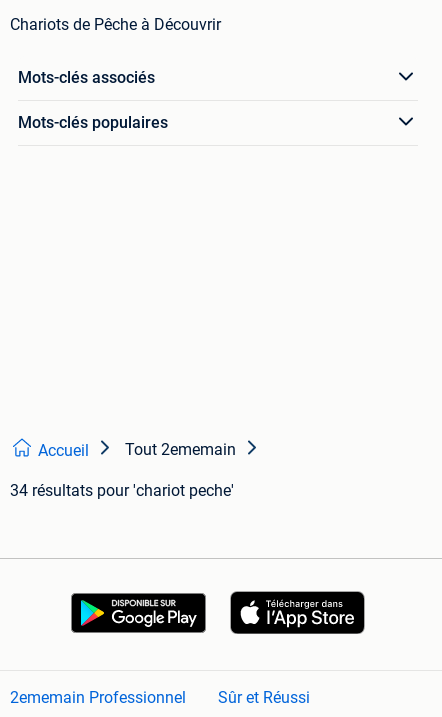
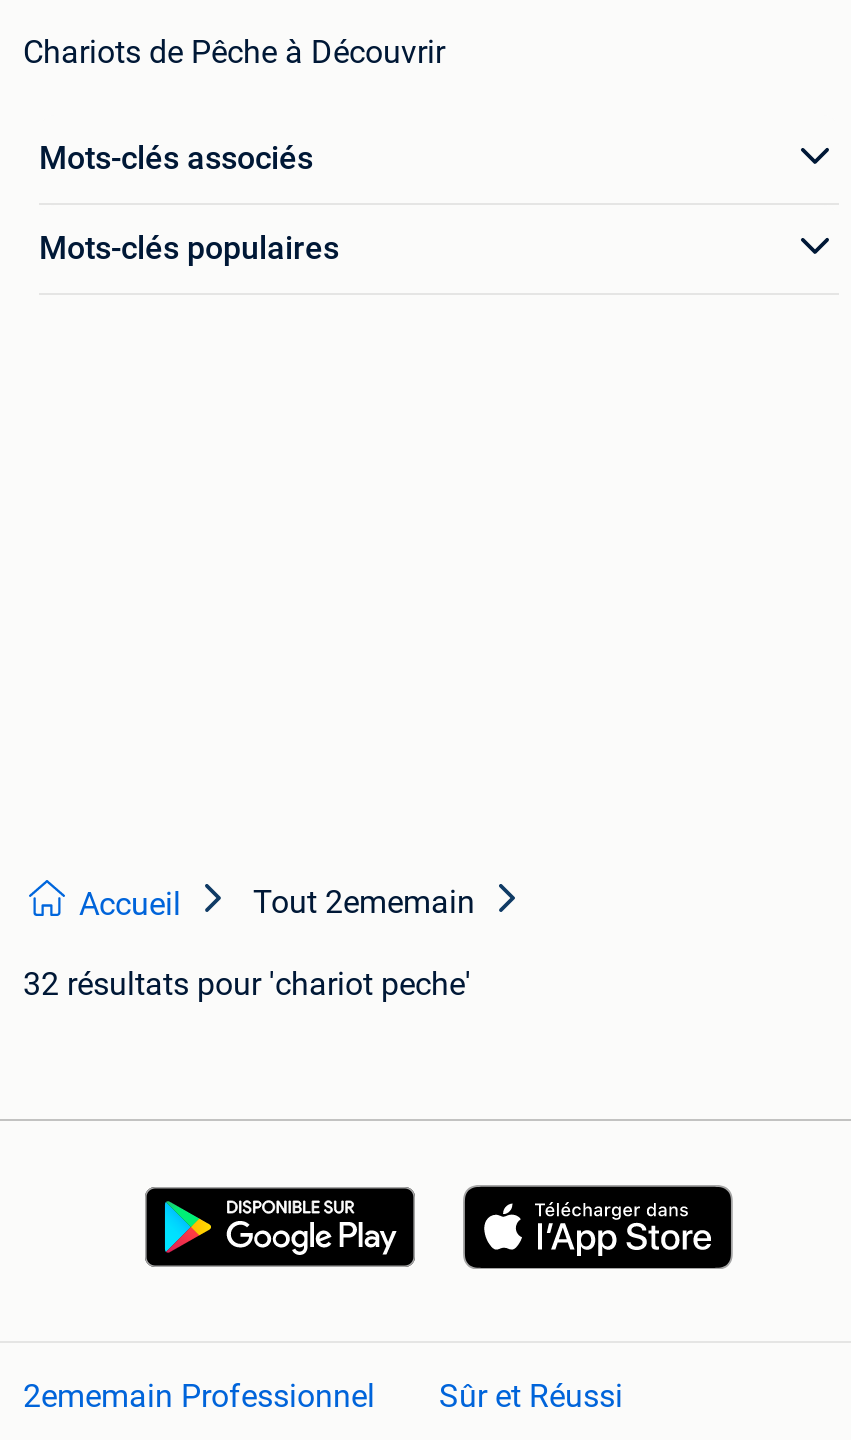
[10,481,234,500] 34 résultats pour 'chariot peche' -> [23,964,471,1002] 32 résultats pour 'chariot peche'

